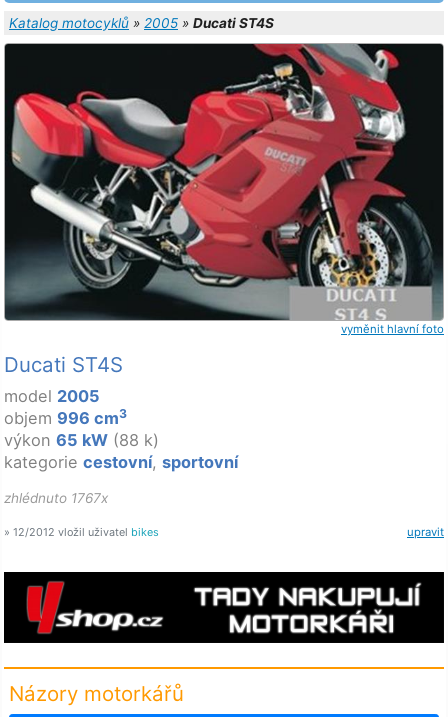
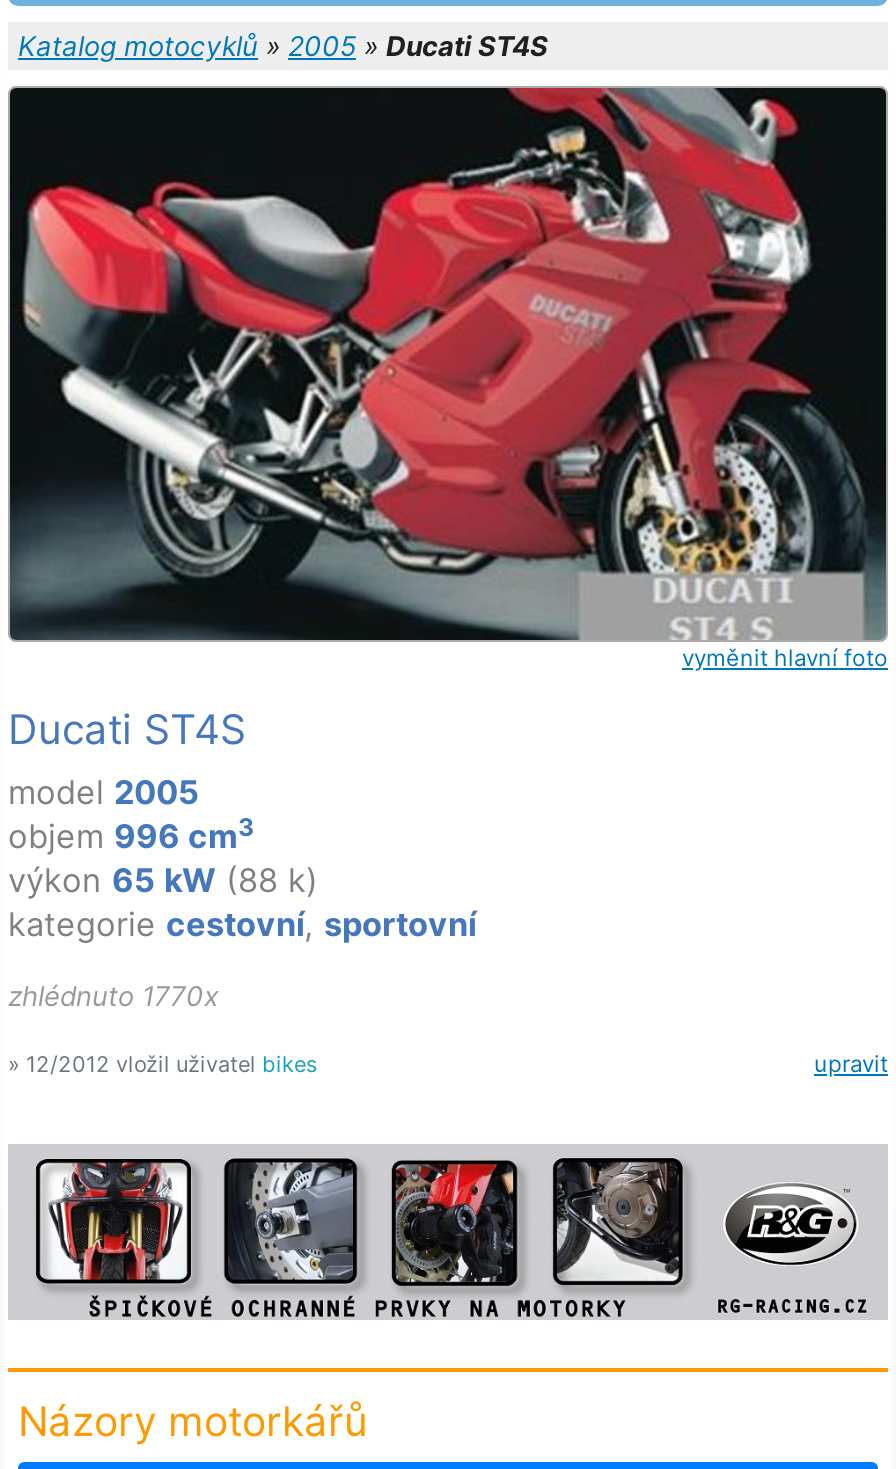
[4,490,108,506] zhlédnuto 1767x -> [8,980,218,1012] zhlédnuto 1770x
[3,571,445,643] [image] -> [8,1144,888,1320] [image]

